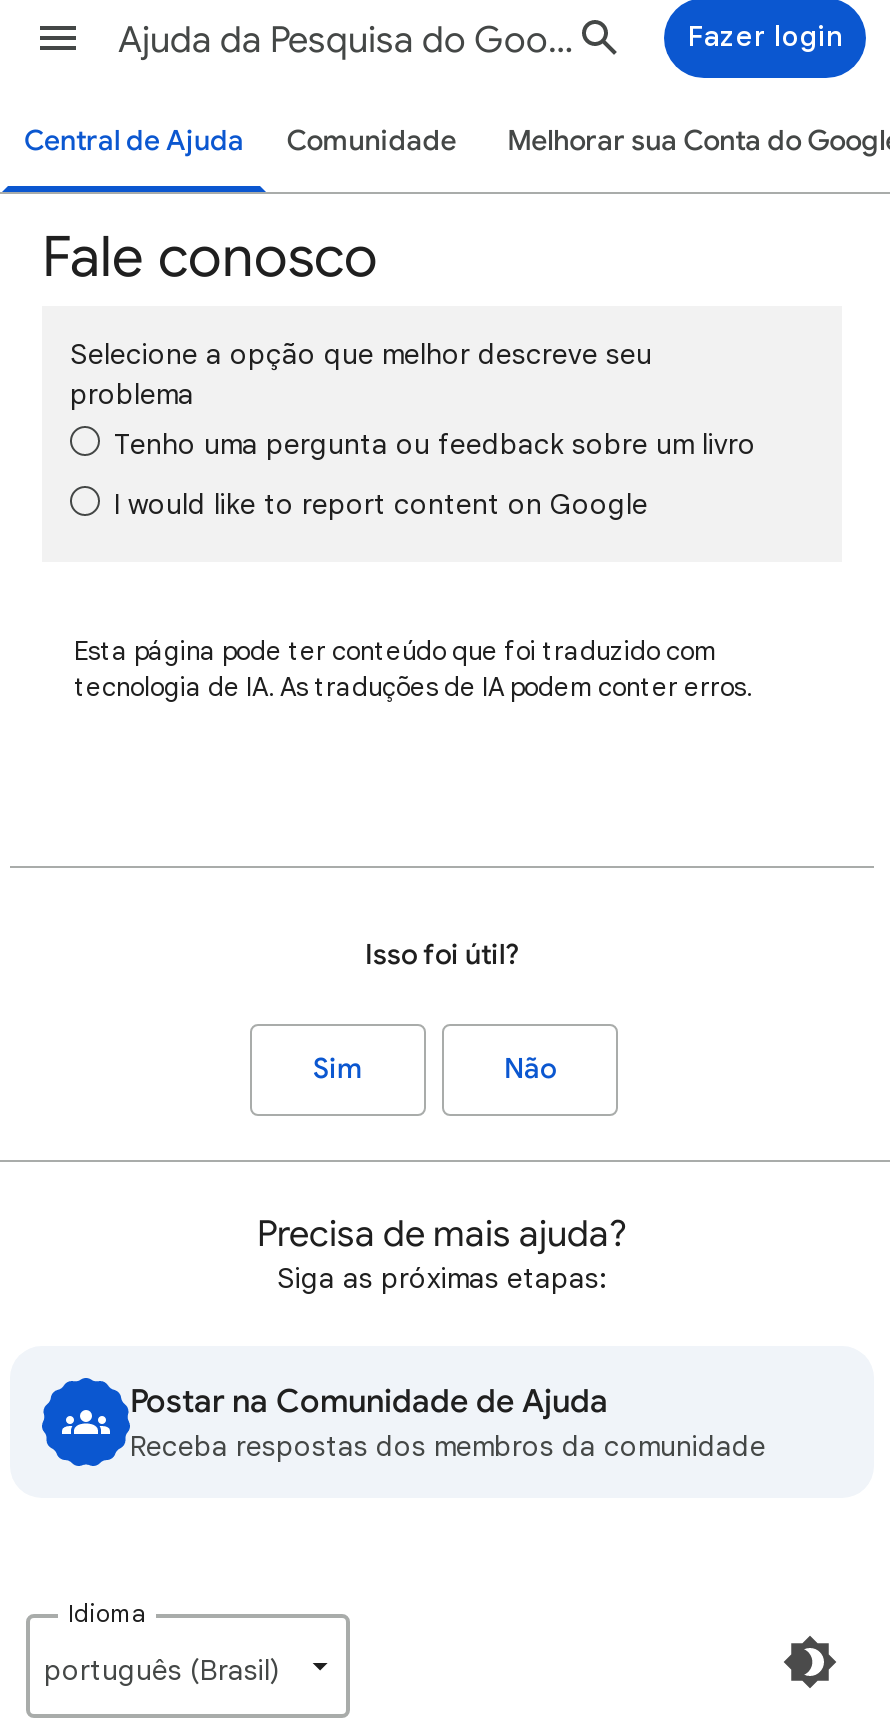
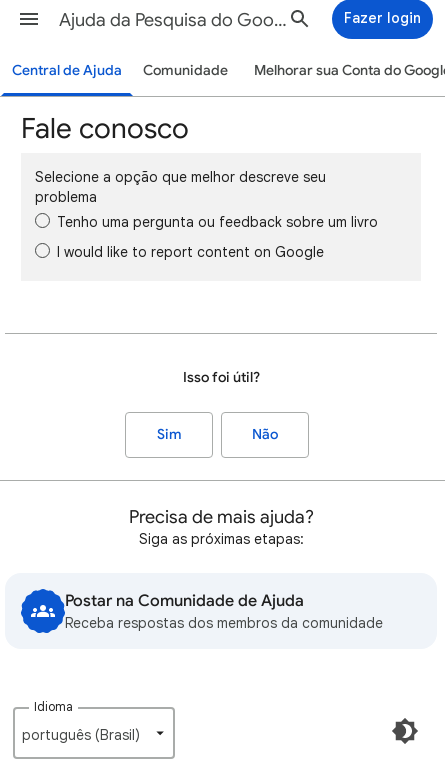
[74,634,752,704] Esta página pode ter conteúdo que foi traduzido com | tecnologia de IA. As traduções de IA podem conter erros. -> none

